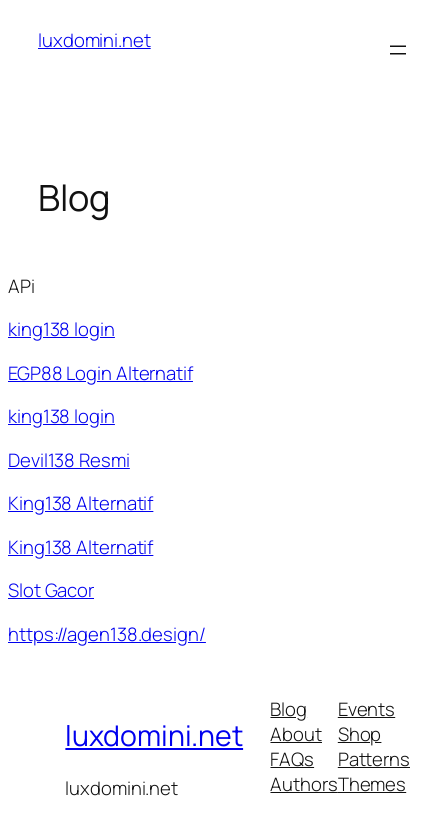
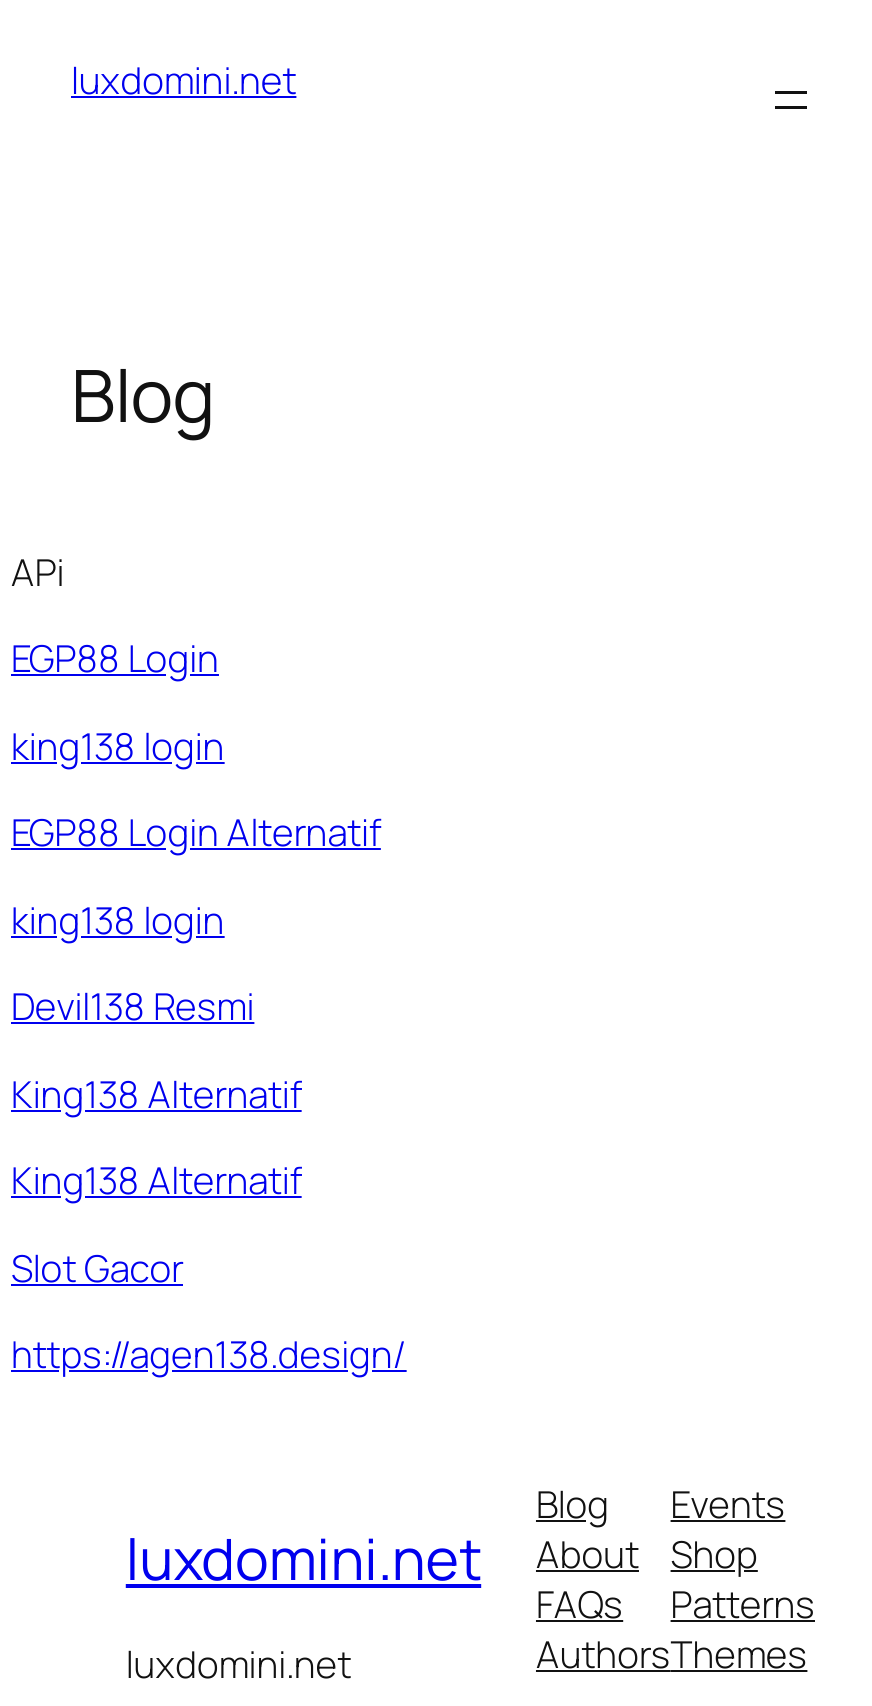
none -> [11,633,219,685] EGP88 Login

